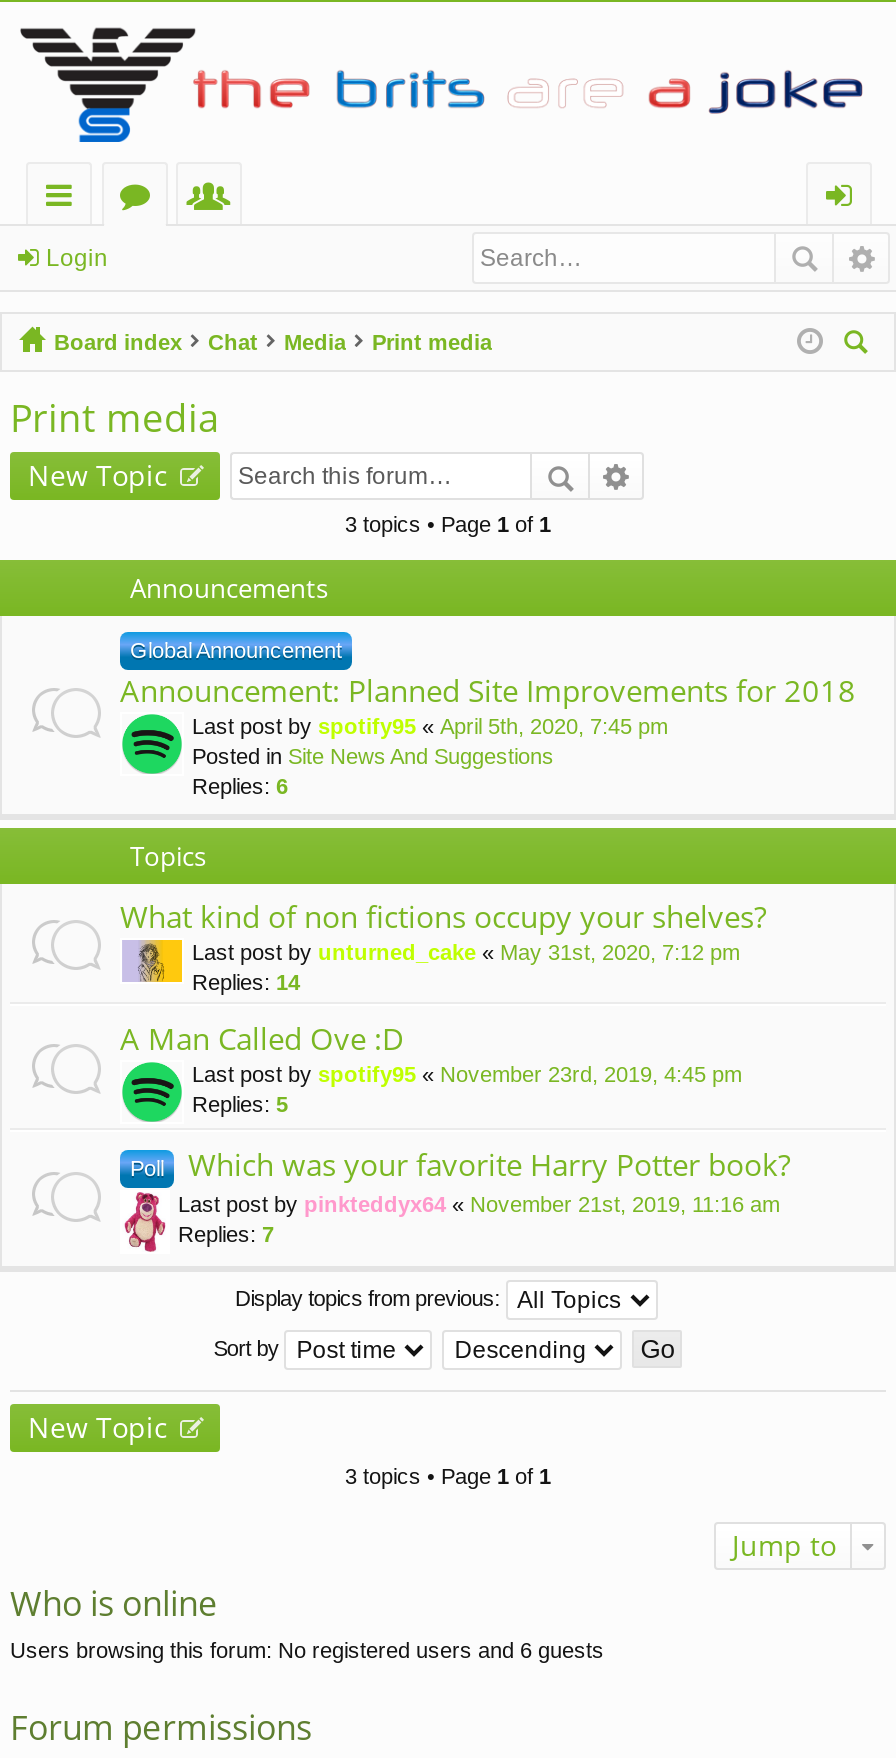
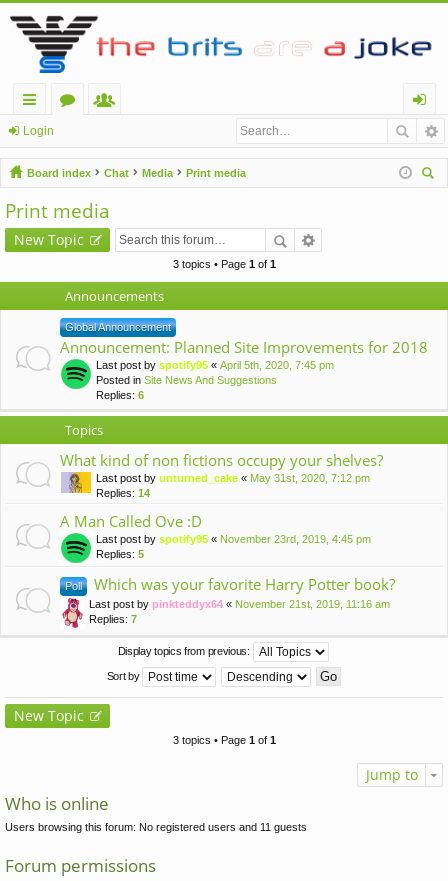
[10,1637,604,1661] Users browsing this forum: No registered users and 6 guests -> [5,821,307,833] Users browsing this forum: No registered users and 11 guests

